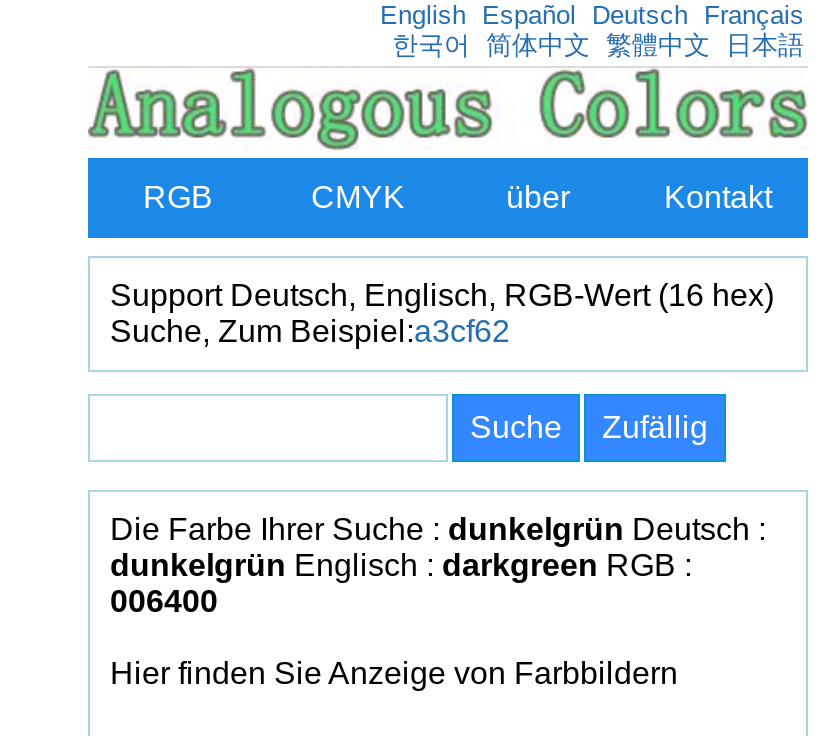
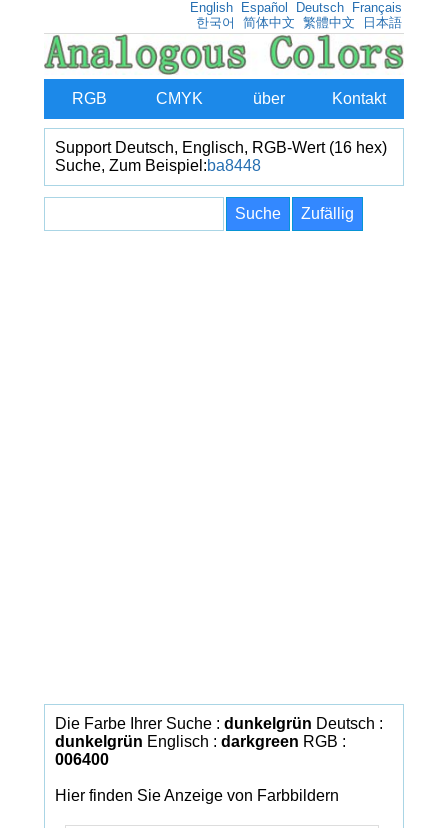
[110,315,510,349] Suche, Zum Beispiel: a3cf62 -> [55,157,261,174] Suche, Zum Beispiel: ba8448

